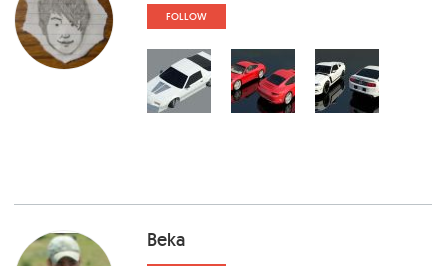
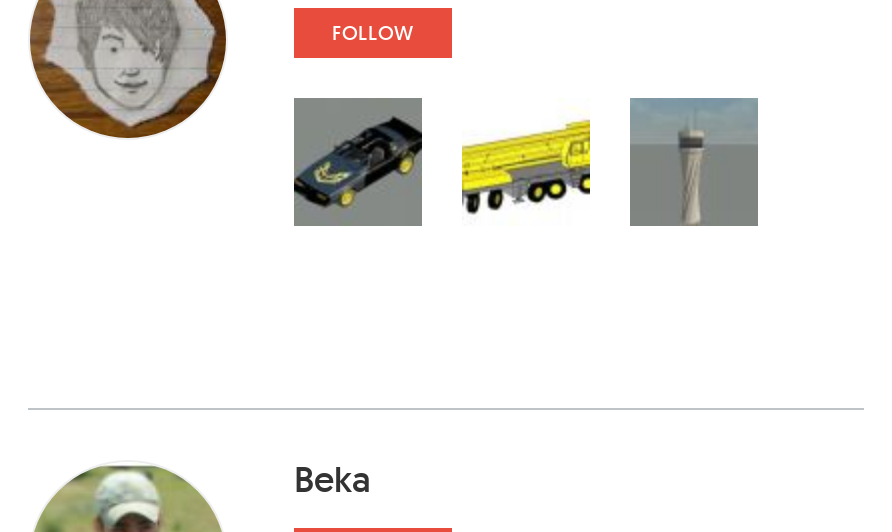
[147,51,211,111] [image] -> [292,104,424,224] [image]
[230,48,296,114] [image] -> [460,98,592,226] [image]
[315,48,379,114] [image] -> [628,96,760,228] [image]

